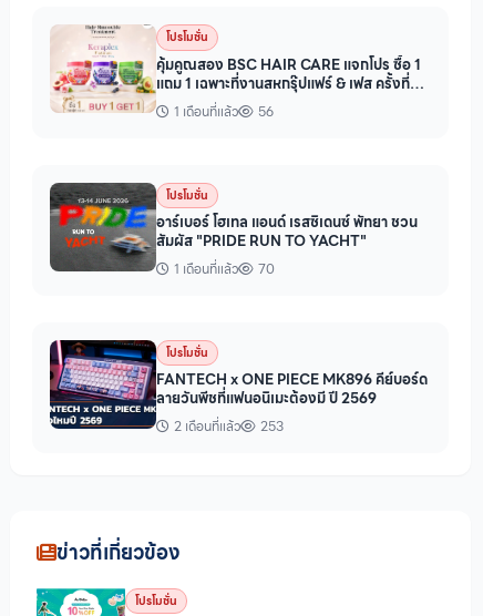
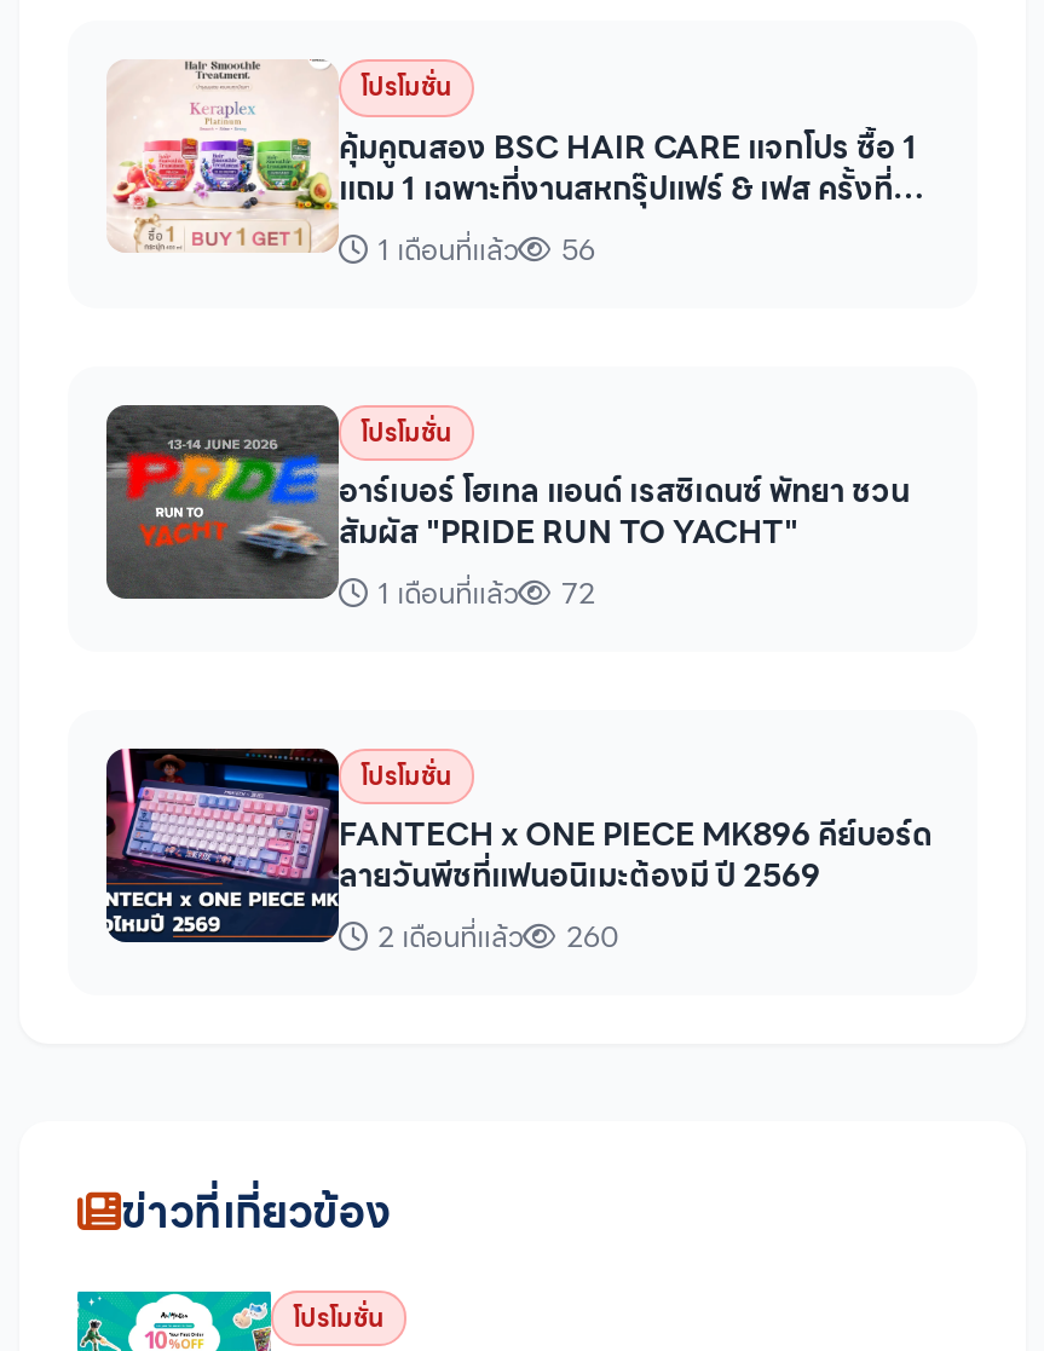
[174,258,275,279] 1 เดือนที่แล้ว 70 -> [377,569,595,615] 1 เดือนที่แล้ว 72
[174,416,284,437] 2 เดือนที่แล้ว 253 -> [377,914,619,960] 2 เดือนที่แล้ว 260

